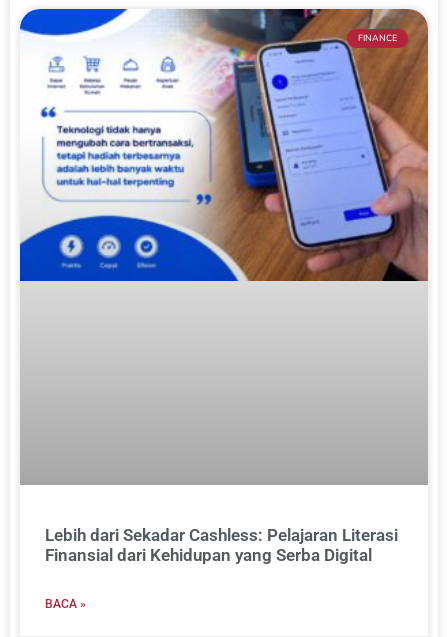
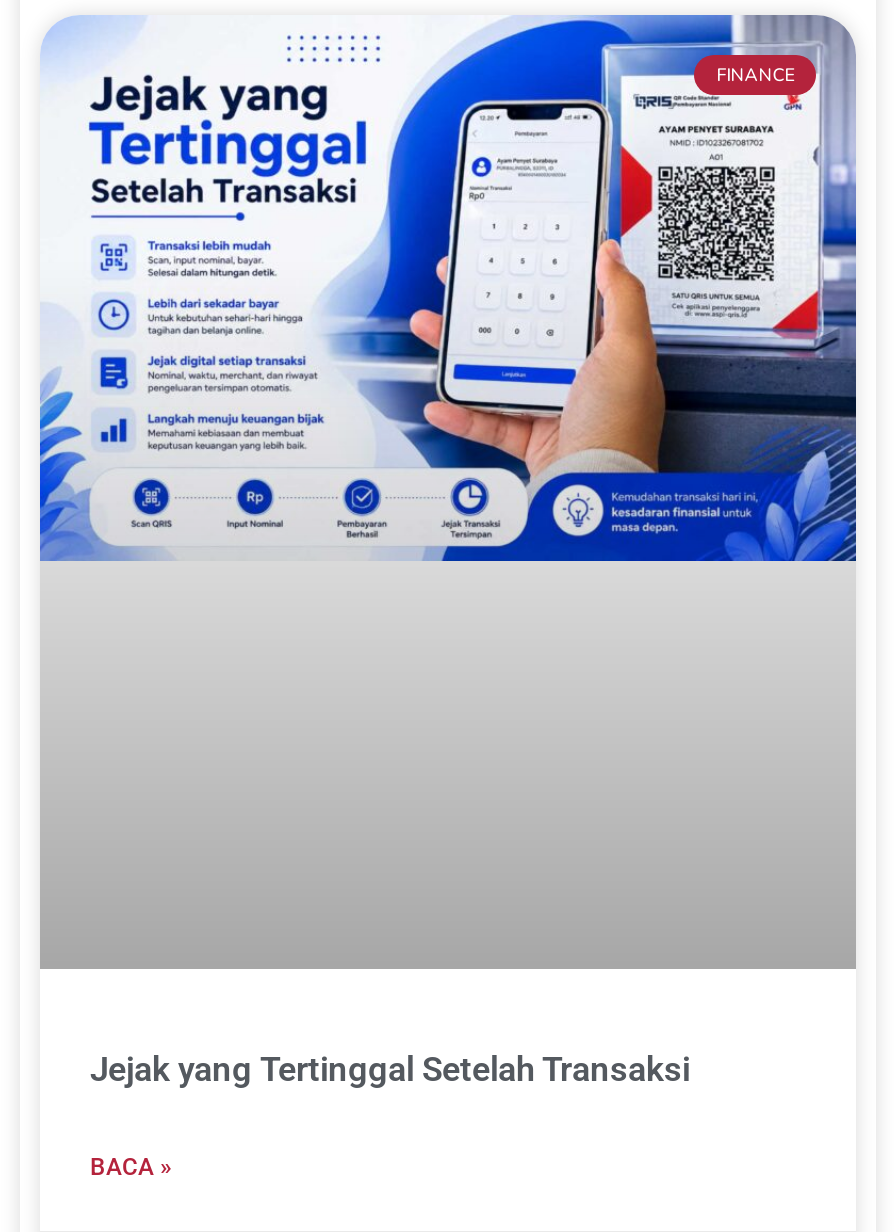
[20,8,429,282] [image] -> [38,14,858,564] [image]
[45,525,398,565] Lebih dari Sekadar Cashless: Pelajaran Literasi | Finansial dari Kehidupan yang Serba Digital -> [90,1049,690,1089] Jejak yang Tertinggal Setelah Transaksi

